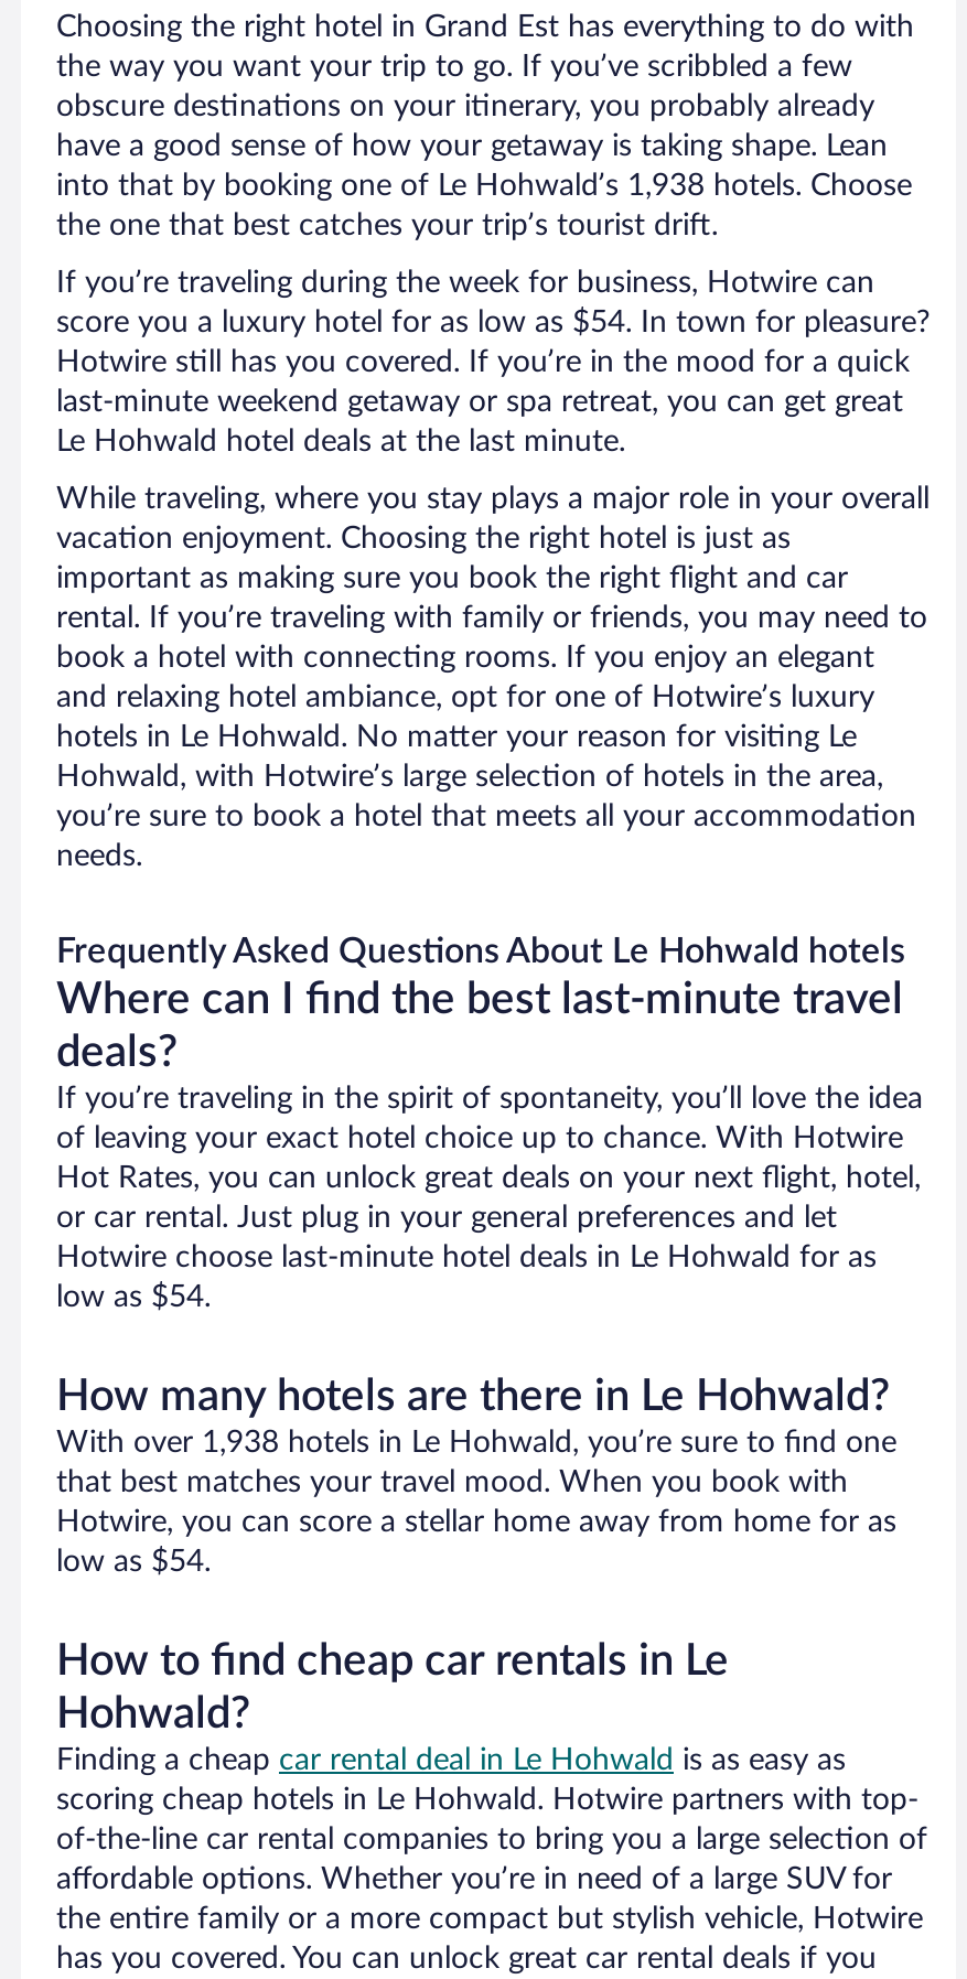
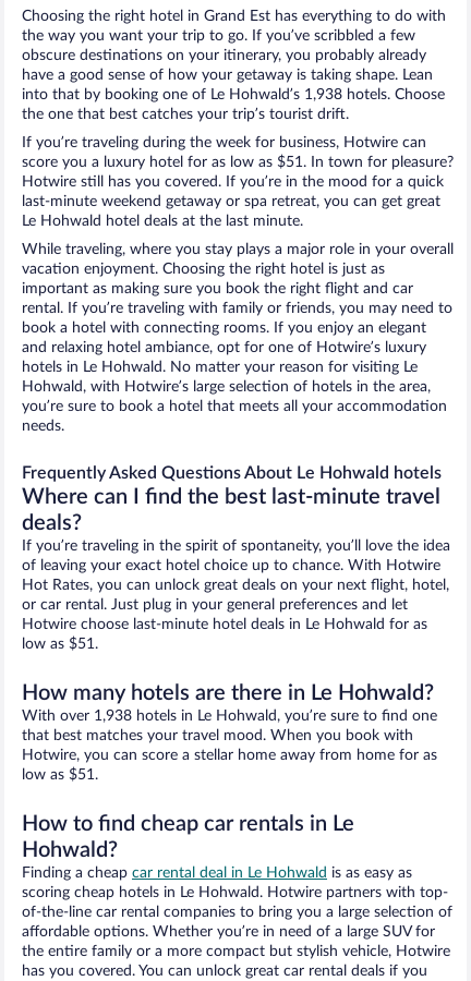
[56,308,930,339] score you a luxury hotel for as low as $54. In town for pleasure? -> [22,155,454,170] score you a luxury hotel for as low as $51. In town for pleasure?
[56,1283,211,1314] low as $54. -> [22,637,98,652] low as $51.
[56,1547,211,1578] low as $54. -> [22,768,98,783] low as $51.

